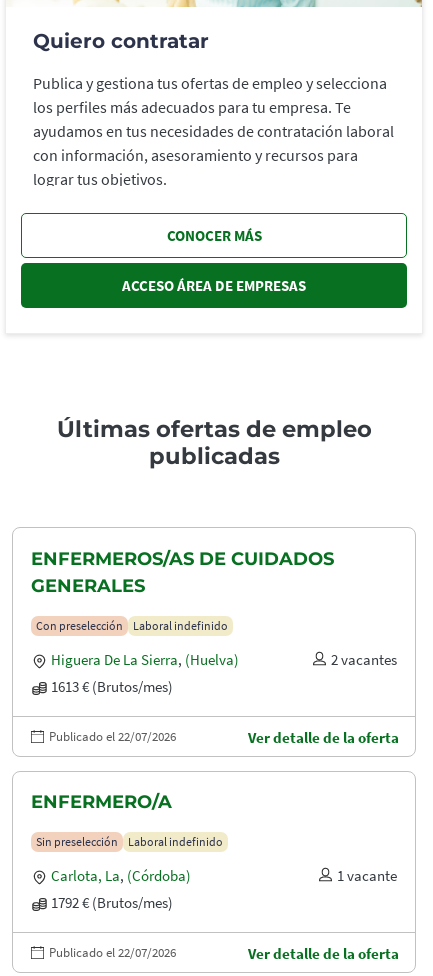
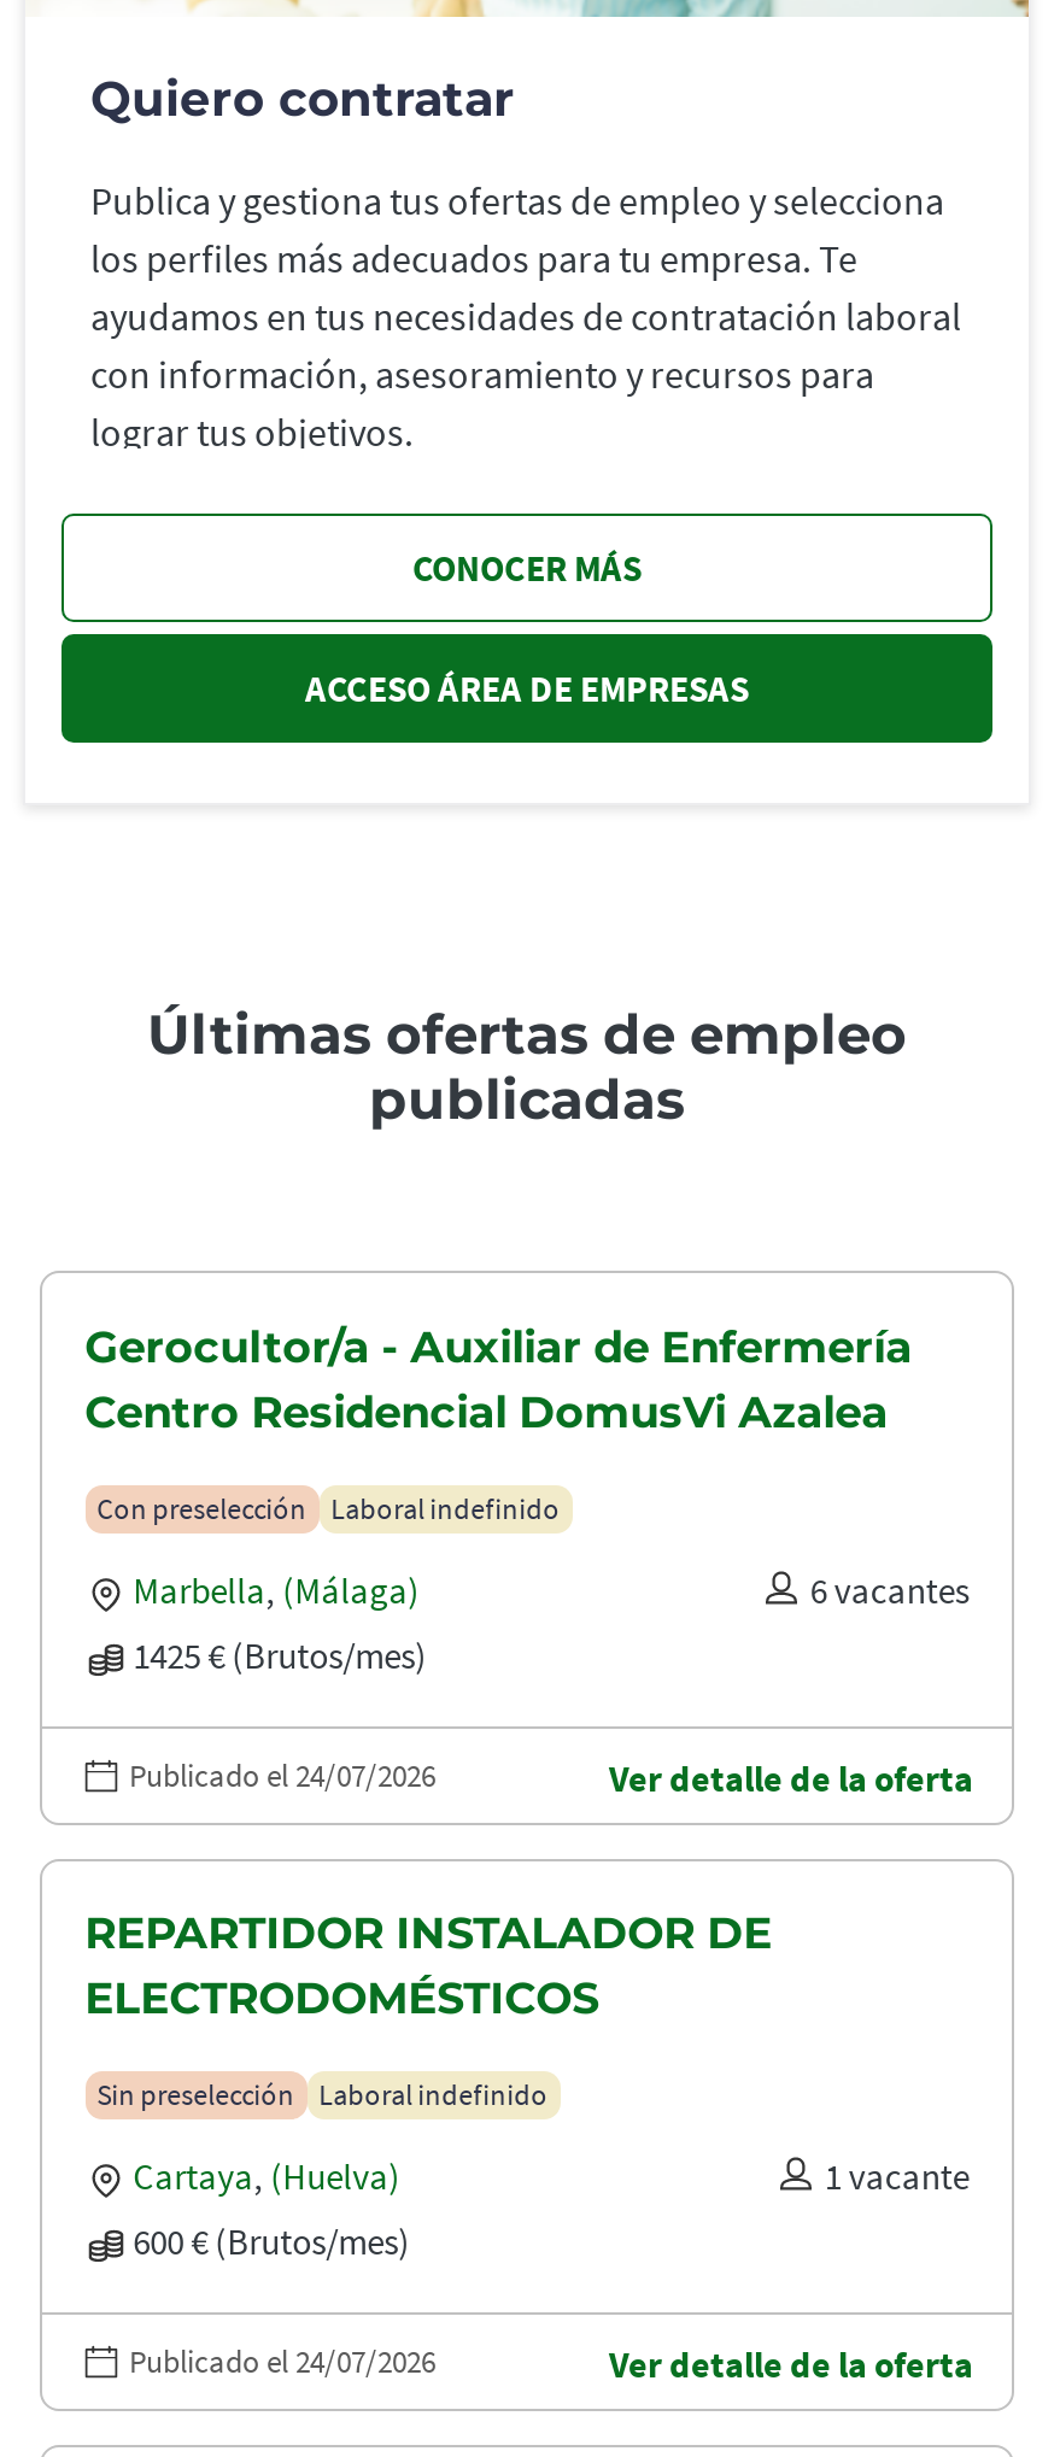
[31,548,334,597] ENFERMEROS/AS DE CUIDADOS | GENERALES -> [85,1320,912,1439] Gerocultor/a - Auxiliar de Enfermería | Centro Residencial DomusVi Azalea
[51,650,397,696] Higuera De La Sierra, (Huelva) | 2 vacantes | 1613 € (Brutos/mes) -> [133,1566,969,1677] Marbella, (Málaga) | 6 vacantes | 1425 € (Brutos/mes)
[49,728,176,745] Publicado el 22/07/2026 -> [129,1754,435,1795] Publicado el 24/07/2026
[31,791,172,813] ENFERMERO/A -> [85,1908,772,2026] REPARTIDOR INSTALADOR DE | ELECTRODOMÉSTICOS
[51,866,191,885] Carlota, La, (Córdoba) -> [133,2154,401,2199] Cartaya, (Huelva)
[51,893,173,912] 1792 € (Brutos/mes) -> [133,2219,410,2265] 600 € (Brutos/mes)
[49,944,176,961] Publicado el 22/07/2026 -> [129,2342,435,2383] Publicado el 24/07/2026

